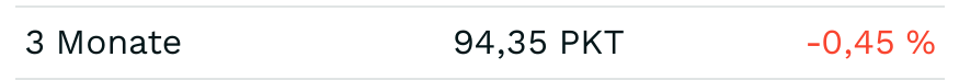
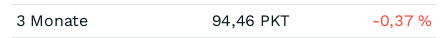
[453,21,625,62] 94,35 PKT -> [212,11,290,30] 94,46 PKT
[805,21,936,62] -0,45% -> [372,11,432,30] -0,37%

